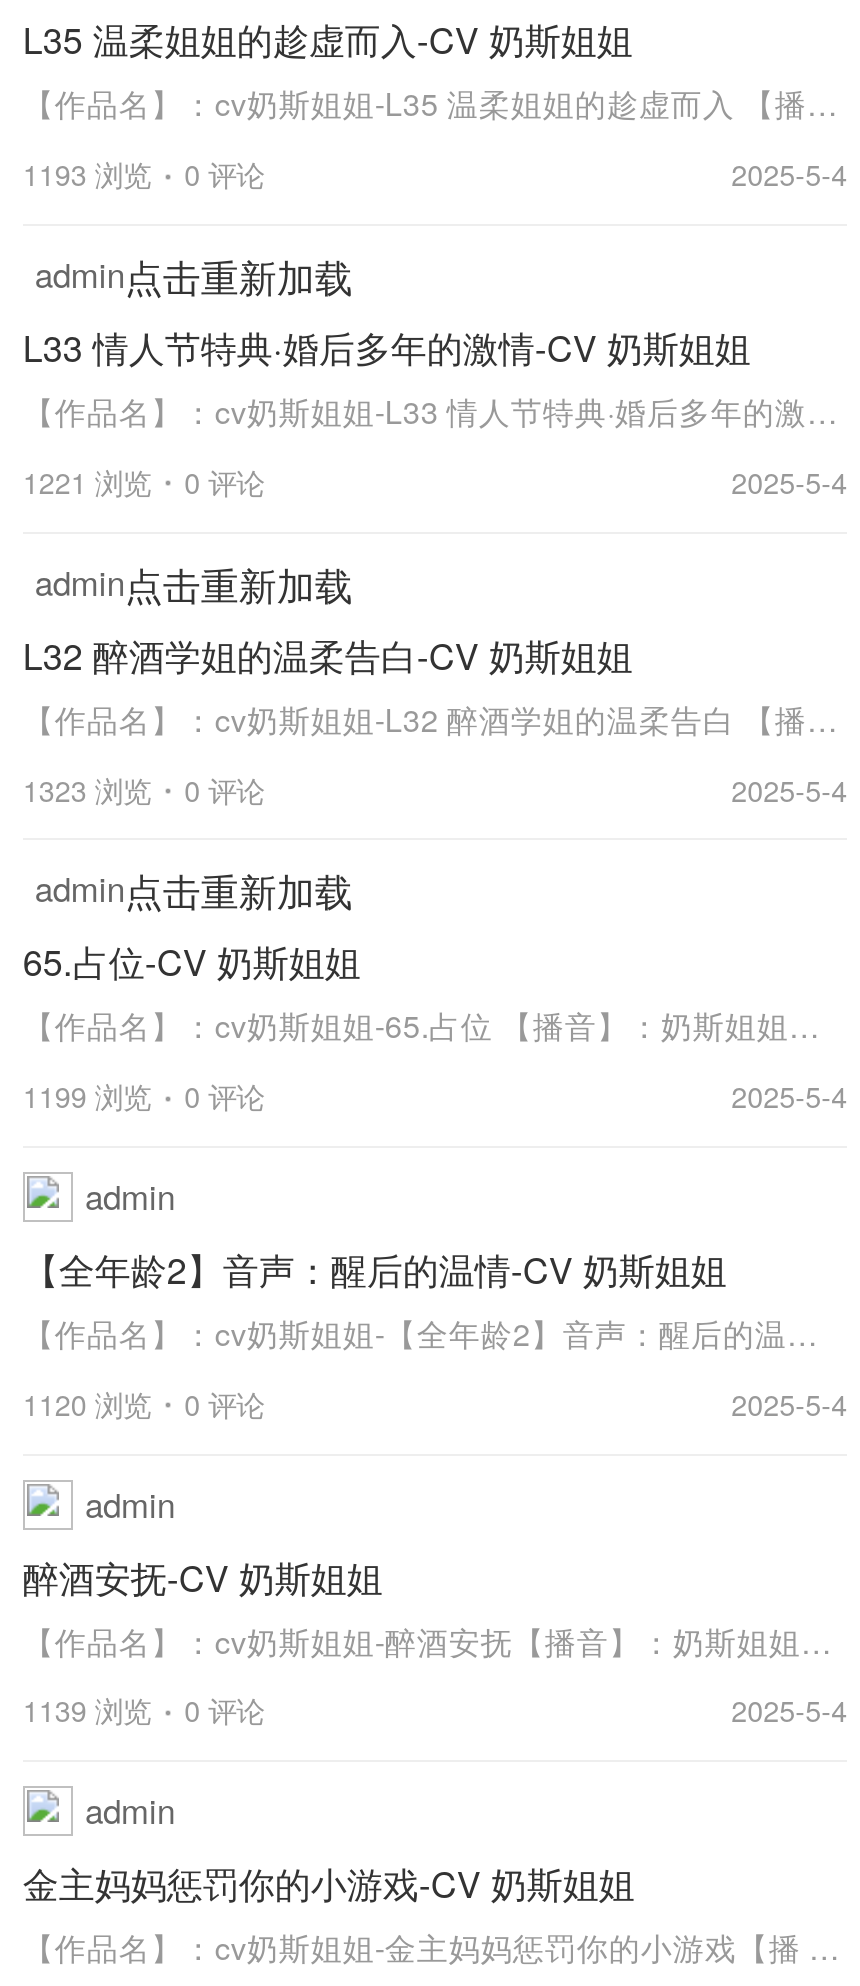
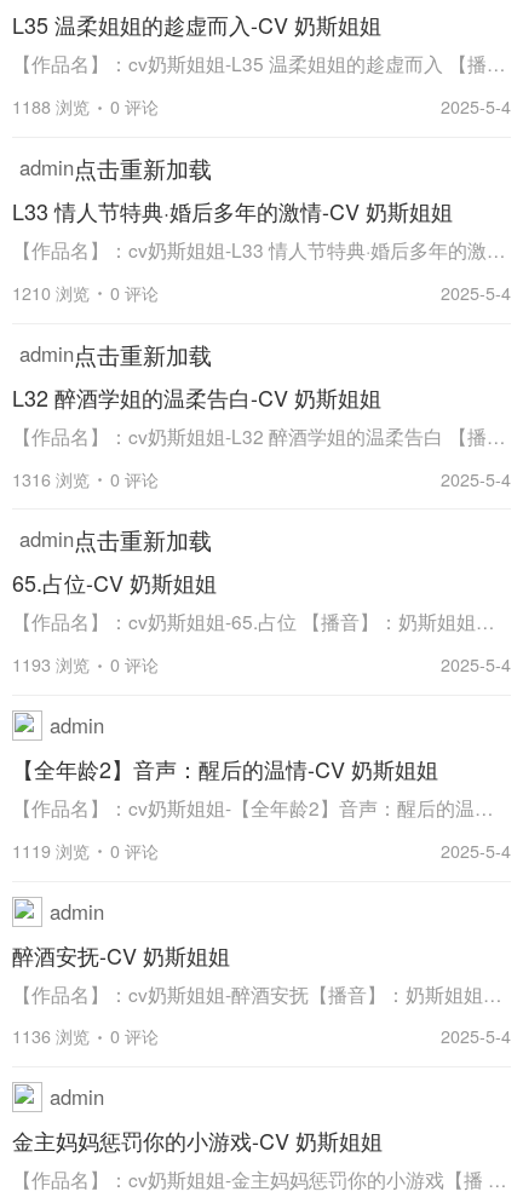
[23,155,264,195] 1193 浏览 0 评论 -> [12,95,158,119] 1188 浏览 0 评论
[23,462,264,502] 1221 浏览 0 评论 -> [12,281,158,305] 1210 浏览 0 评论
[23,769,264,809] 1323 浏览 0 评论 -> [12,467,158,491] 1316 浏览 0 评论
[23,1076,264,1116] 1199 浏览 0 评论 -> [12,652,158,677] 1193 浏览 0 评论
[23,1384,264,1424] 1120 浏览 0 评论 -> [12,838,158,863] 1119 浏览 0 评论
[23,1691,264,1731] 1139 浏览 0 评论 -> [12,1024,158,1049] 1136 浏览 0 评论

